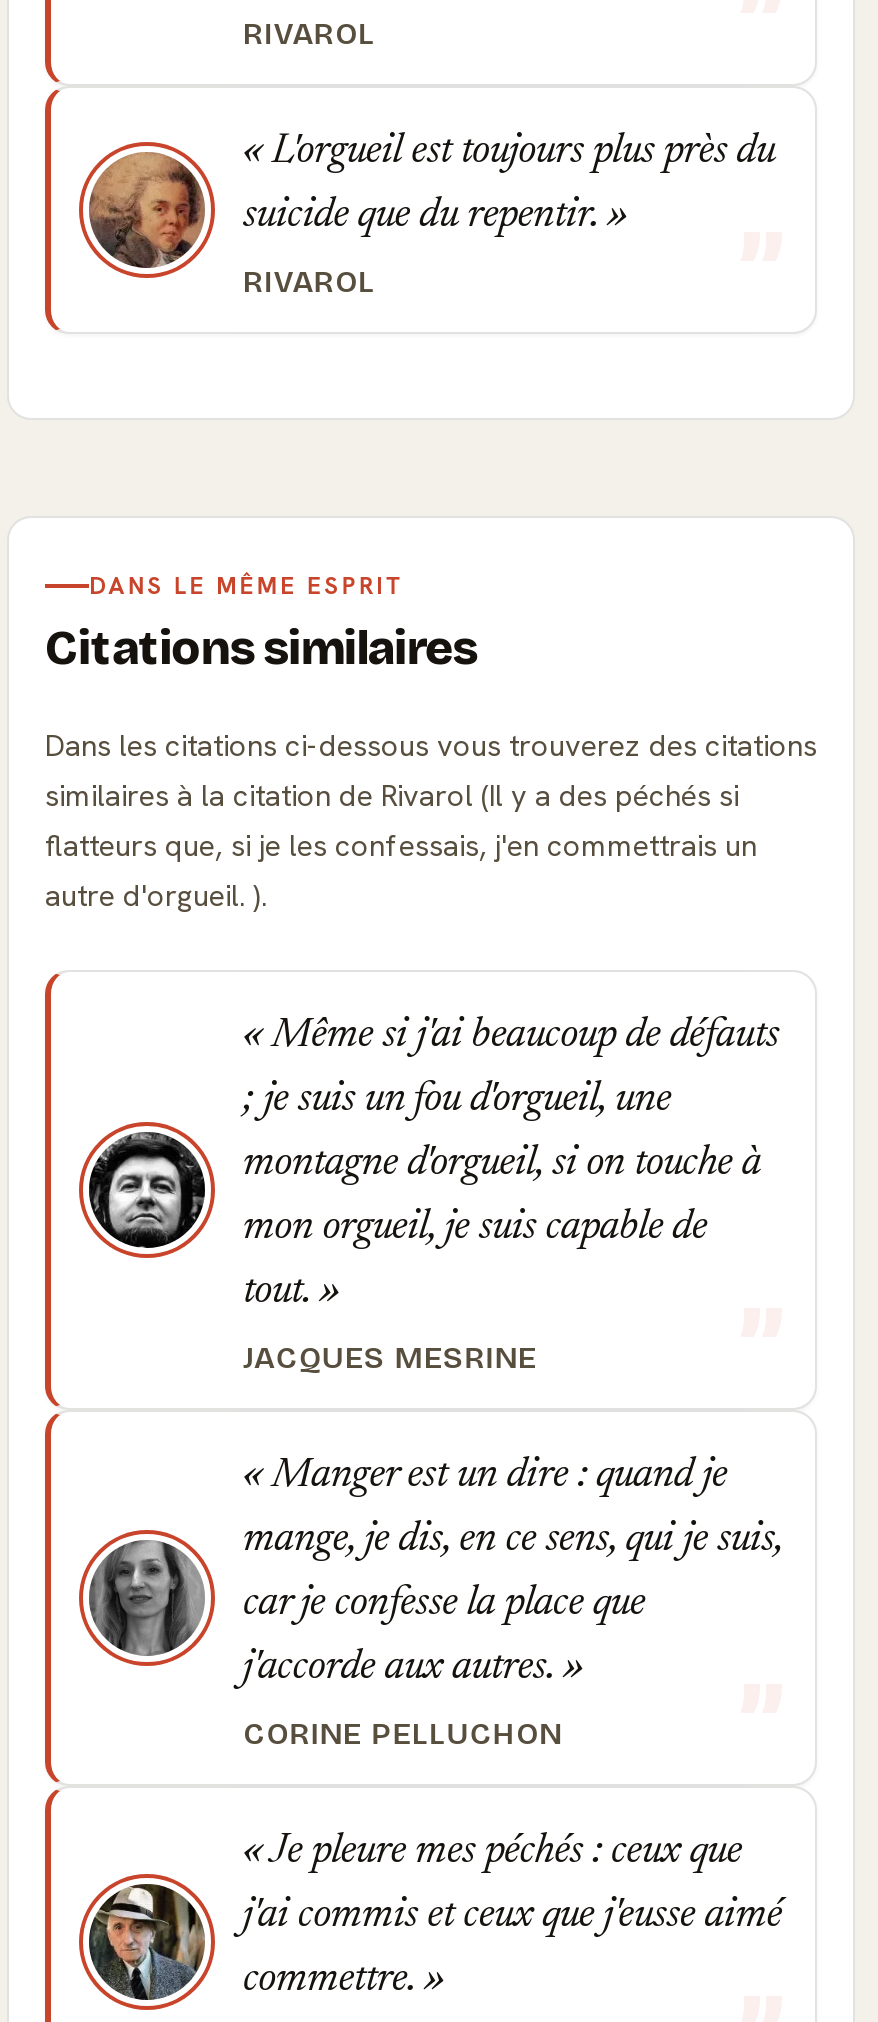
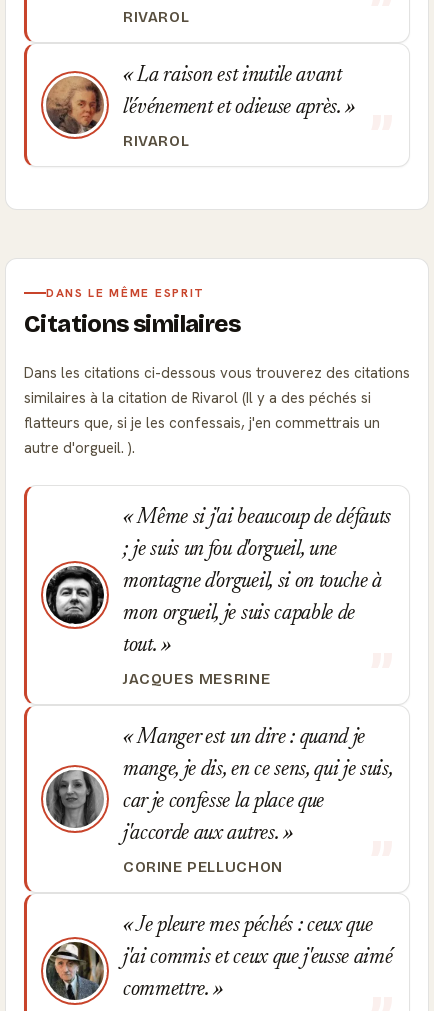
[262,130,775,174] L'orgueil est toujours plus près du -> [133,65,342,87] La raison est inutile avant
[243,194,607,238] suicide que du repentir. -> [123,97,345,119] l'événement et odieuse après.

